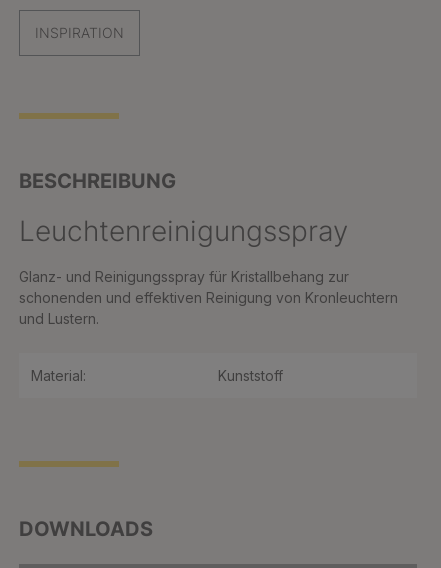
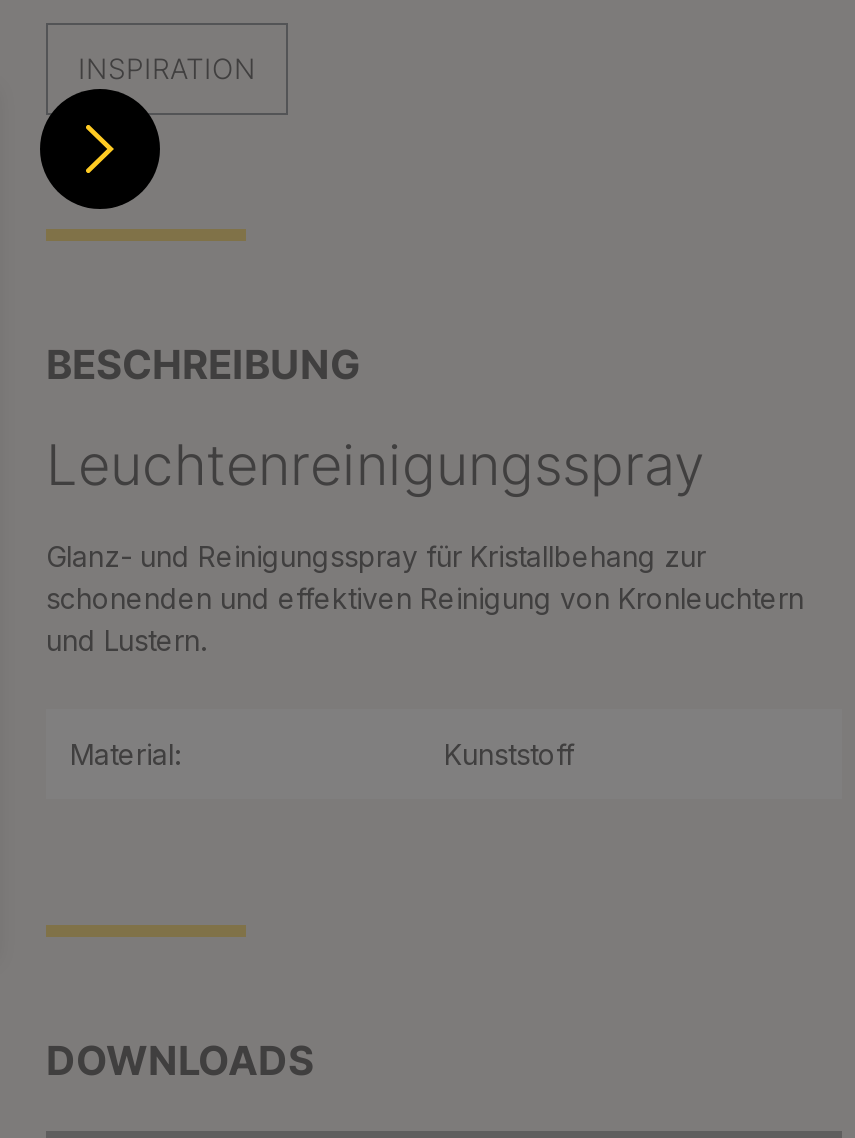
none -> [38,90,162,212] [image]

